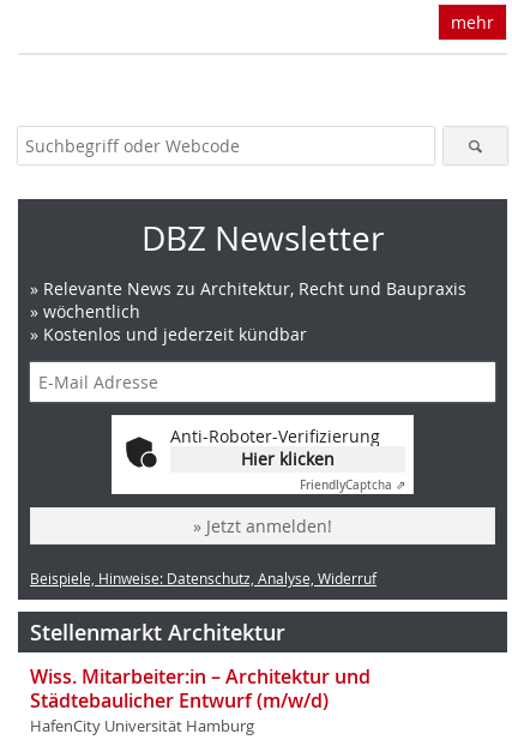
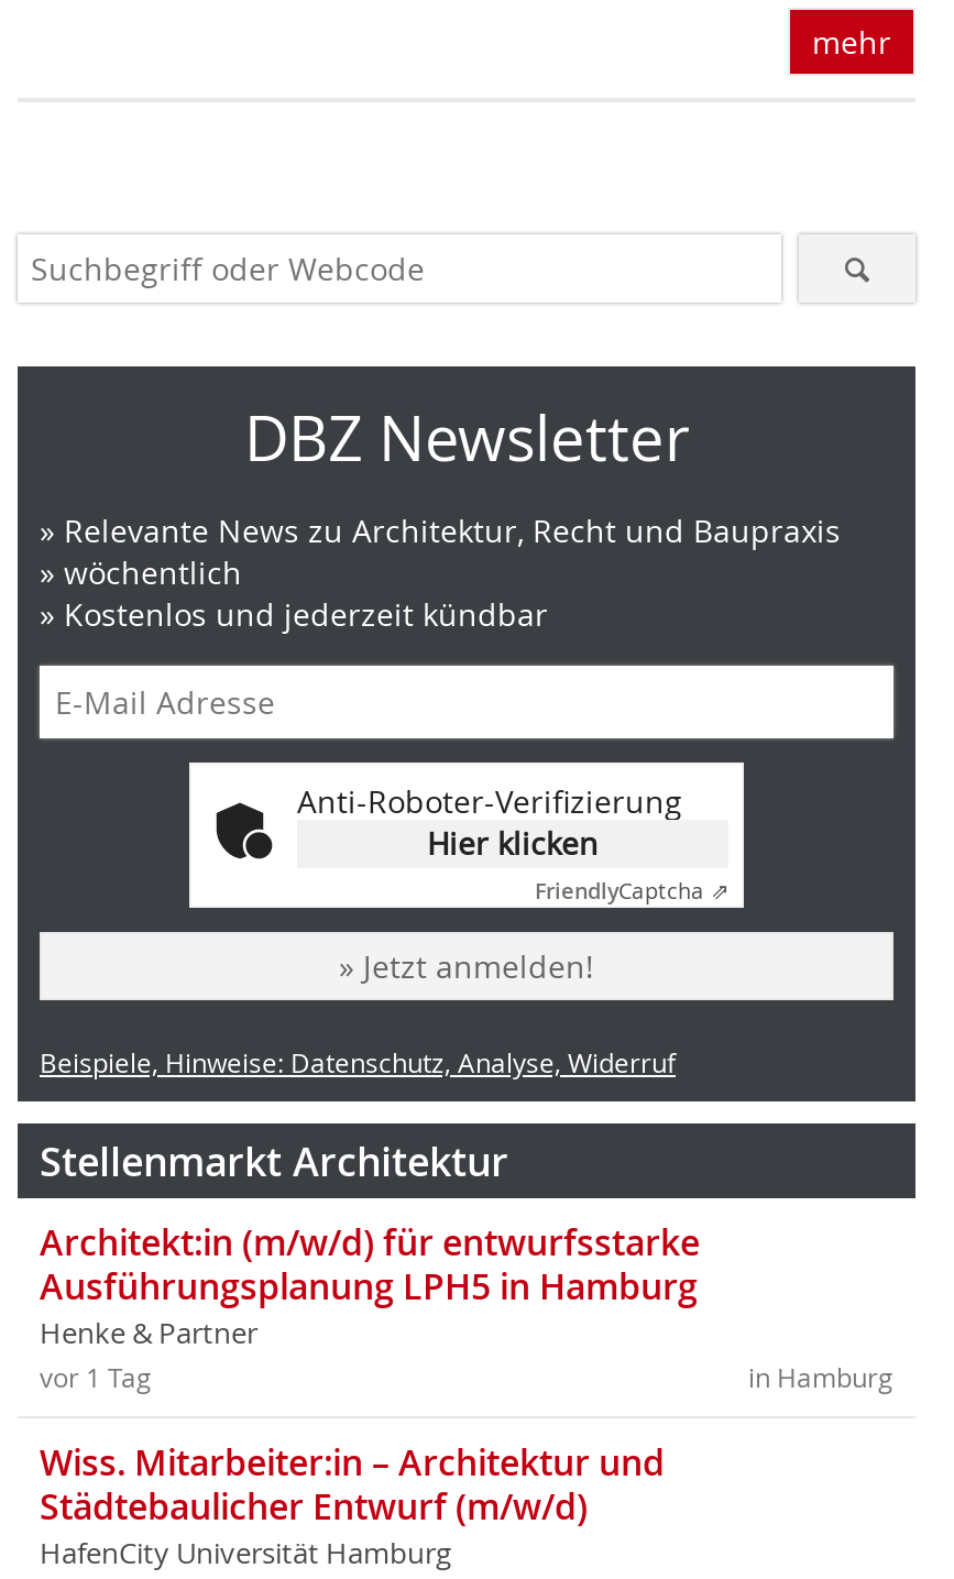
none -> [40,1219,893,1395] Architekt:in (m/w/d) für entwurfsstarke | Ausführungsplanung LPH5 in Hamburg | Henke & Partner | in Hamburg | vor 1 Tag

